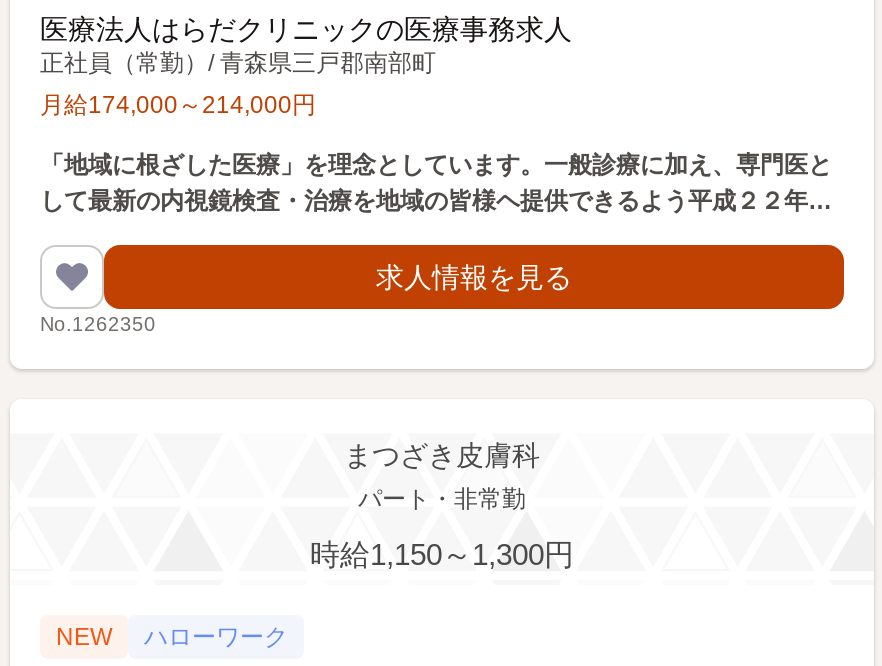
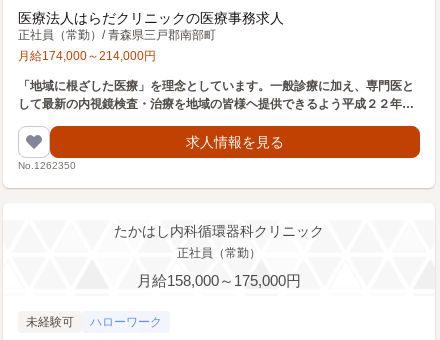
[344,439,540,513] まつざき皮膚科 | パート・非常勤 -> [114,223,324,260] たかはし内科循環器科クリニック | 正社員（常勤）
[310,537,574,571] 時給1,150～1,300円 -> [137,272,301,289] 月給158,000～175,000円
[56,623,112,651] NEW -> [26,315,74,329] 未経験可

